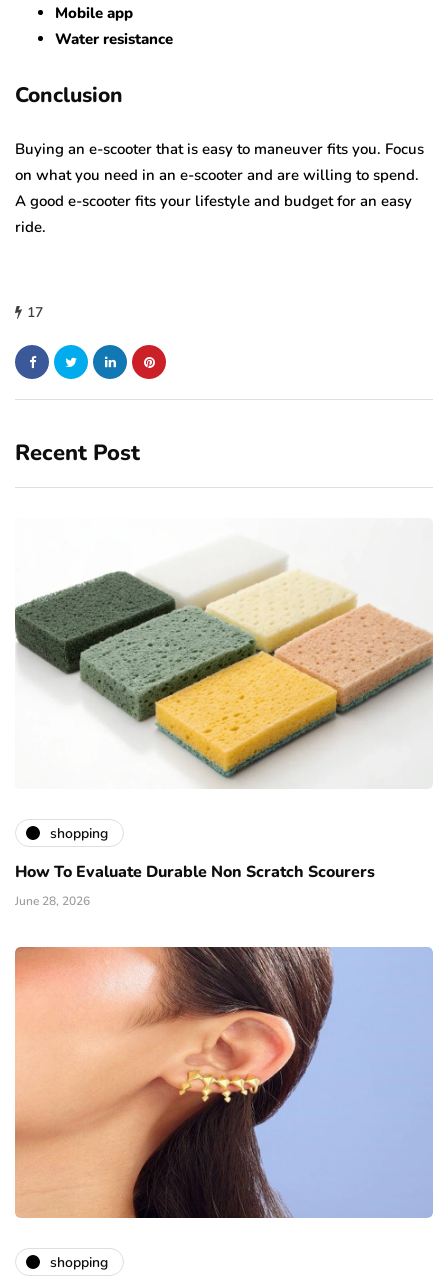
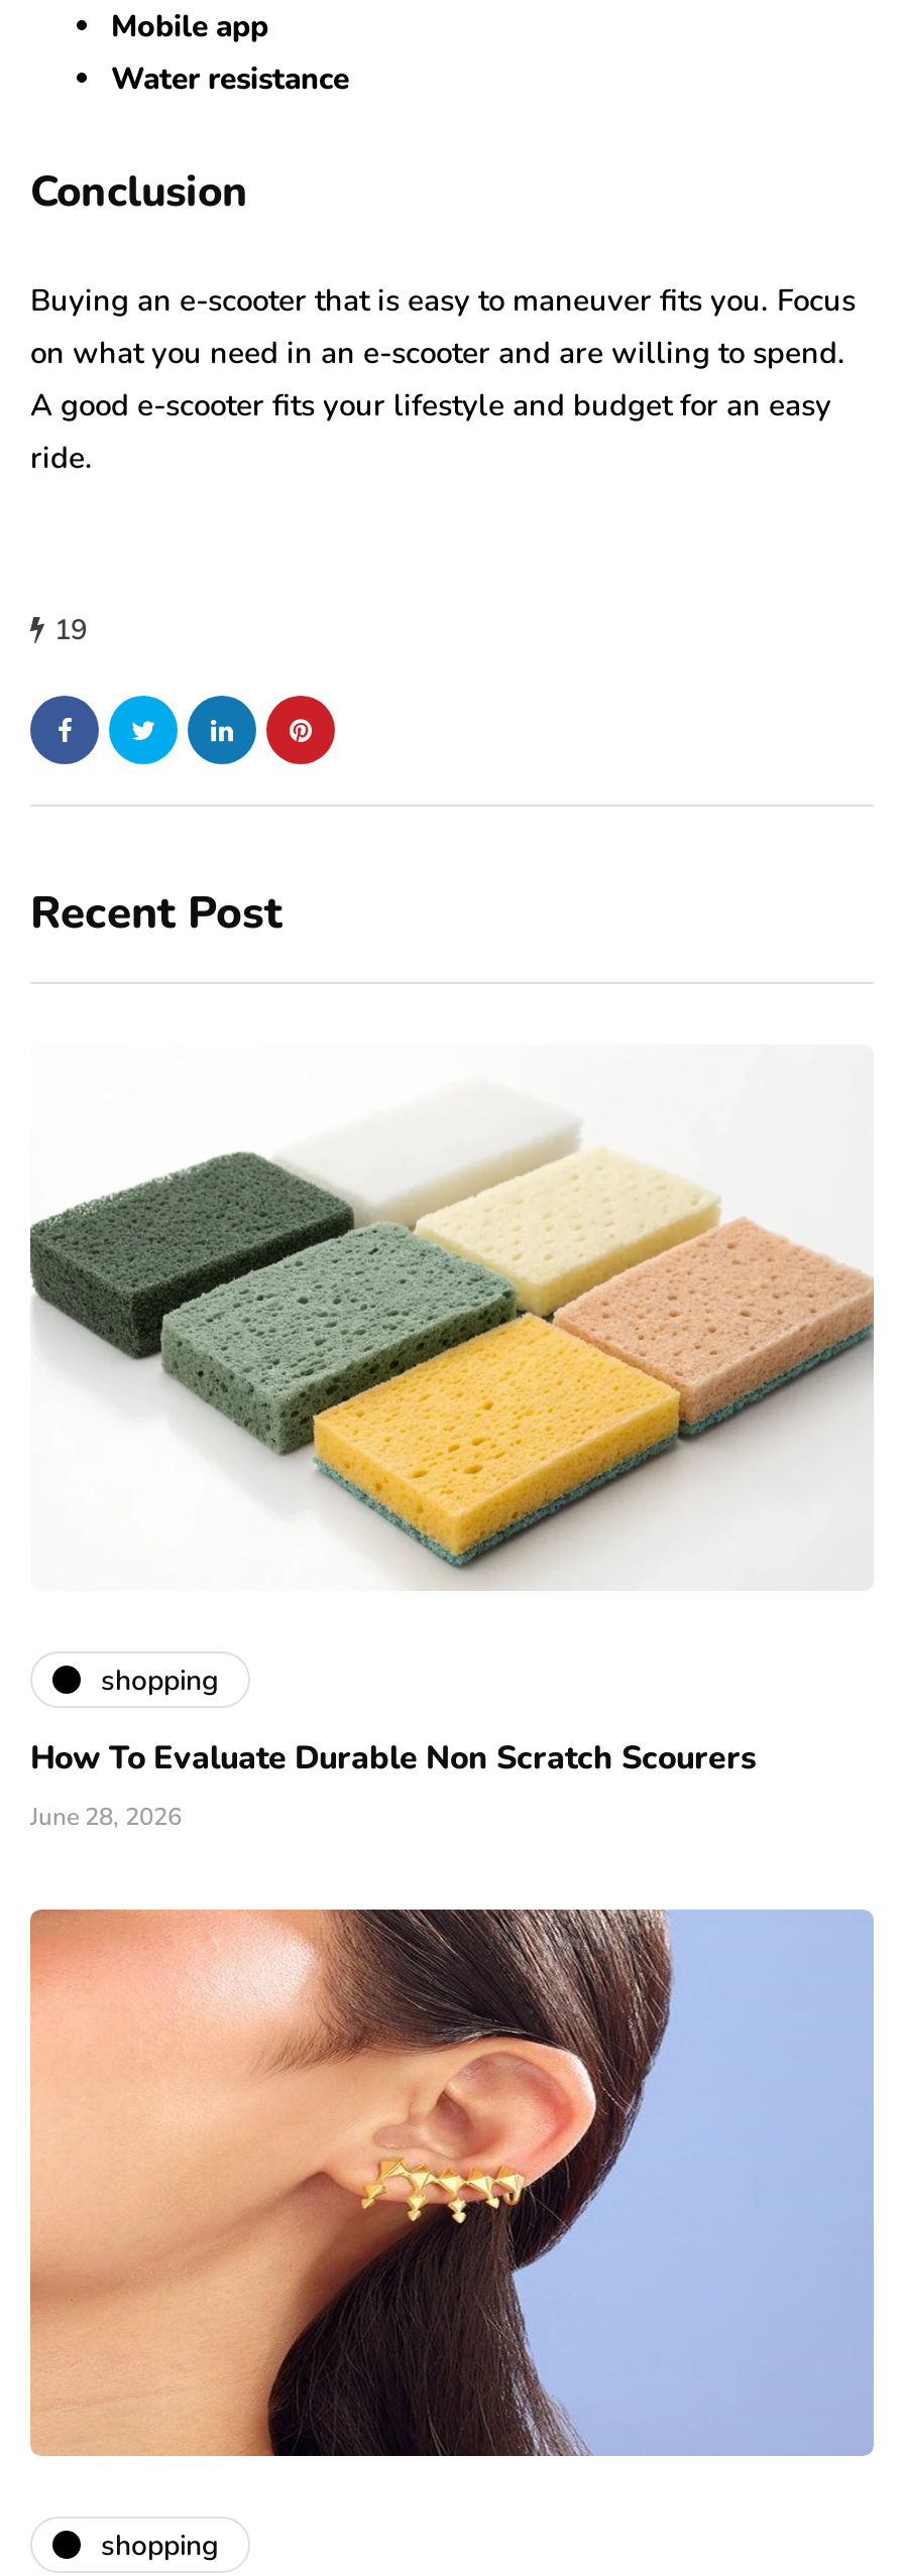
[27,303,43,322] 17 -> [54,611,87,650] 19

